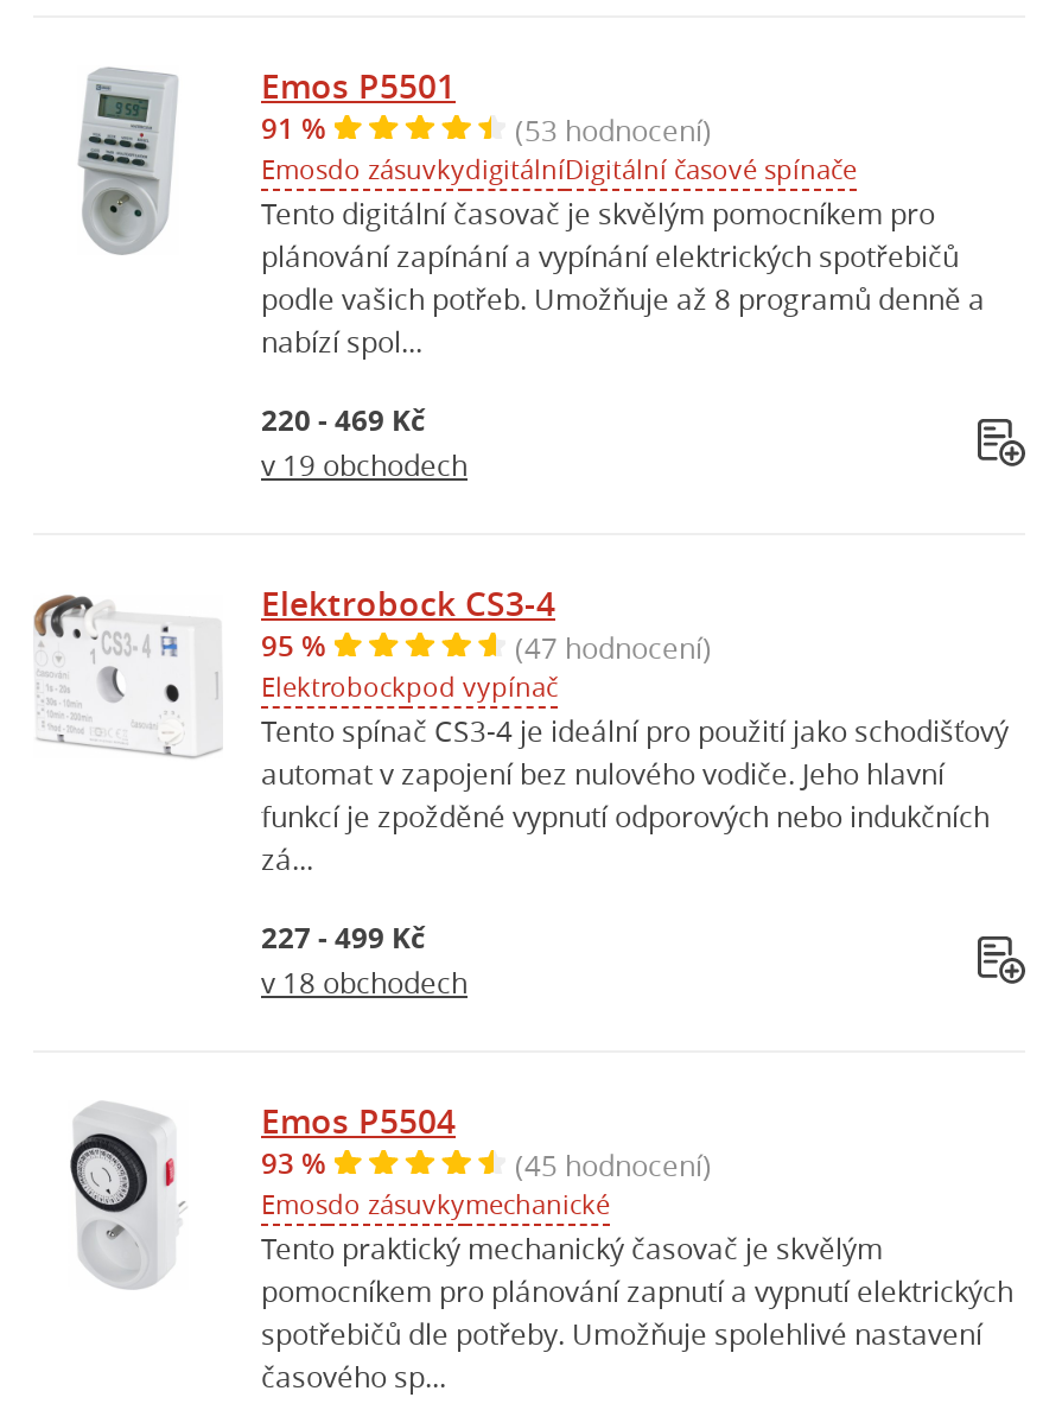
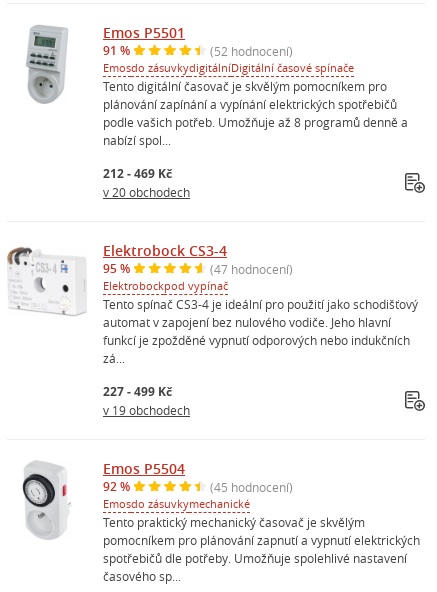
[515,109,712,147] (53 hodnocení) -> [210,42,293,58] (52 hodnocení)
[261,399,425,439] 220 - 469 Kč -> [103,164,172,181] 212 - 469 Kč
[261,444,468,482] v 19 obchodech -> [103,183,190,199] v 20 obchodech
[261,961,468,999] v 18 obchodech -> [103,401,190,417] v 19 obchodech
[261,1142,325,1182] 93 % -> [103,477,130,494] 92 %

